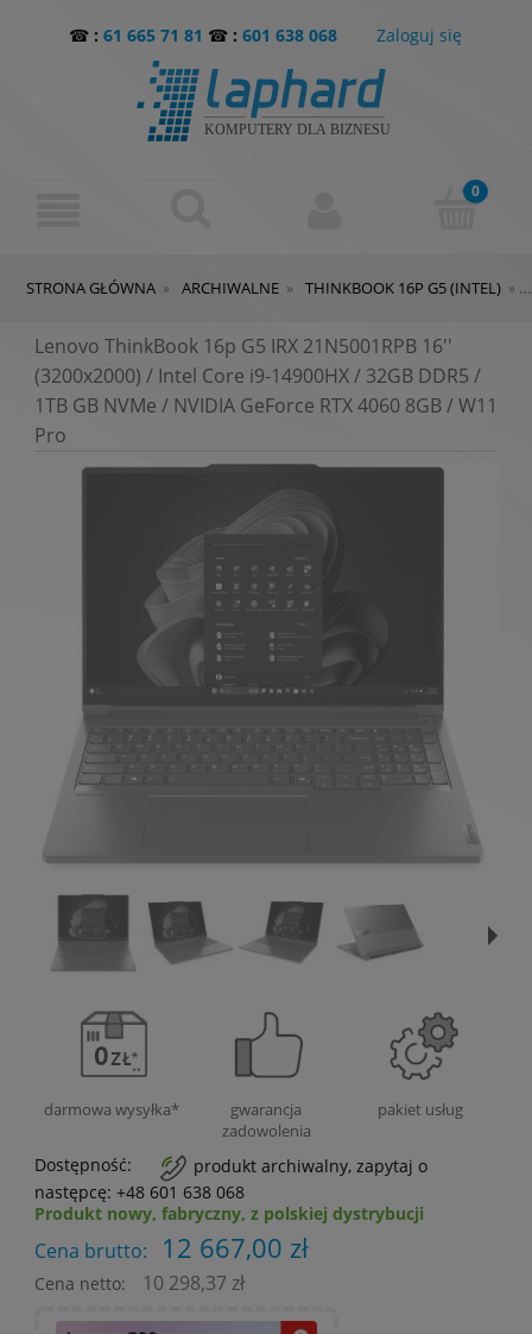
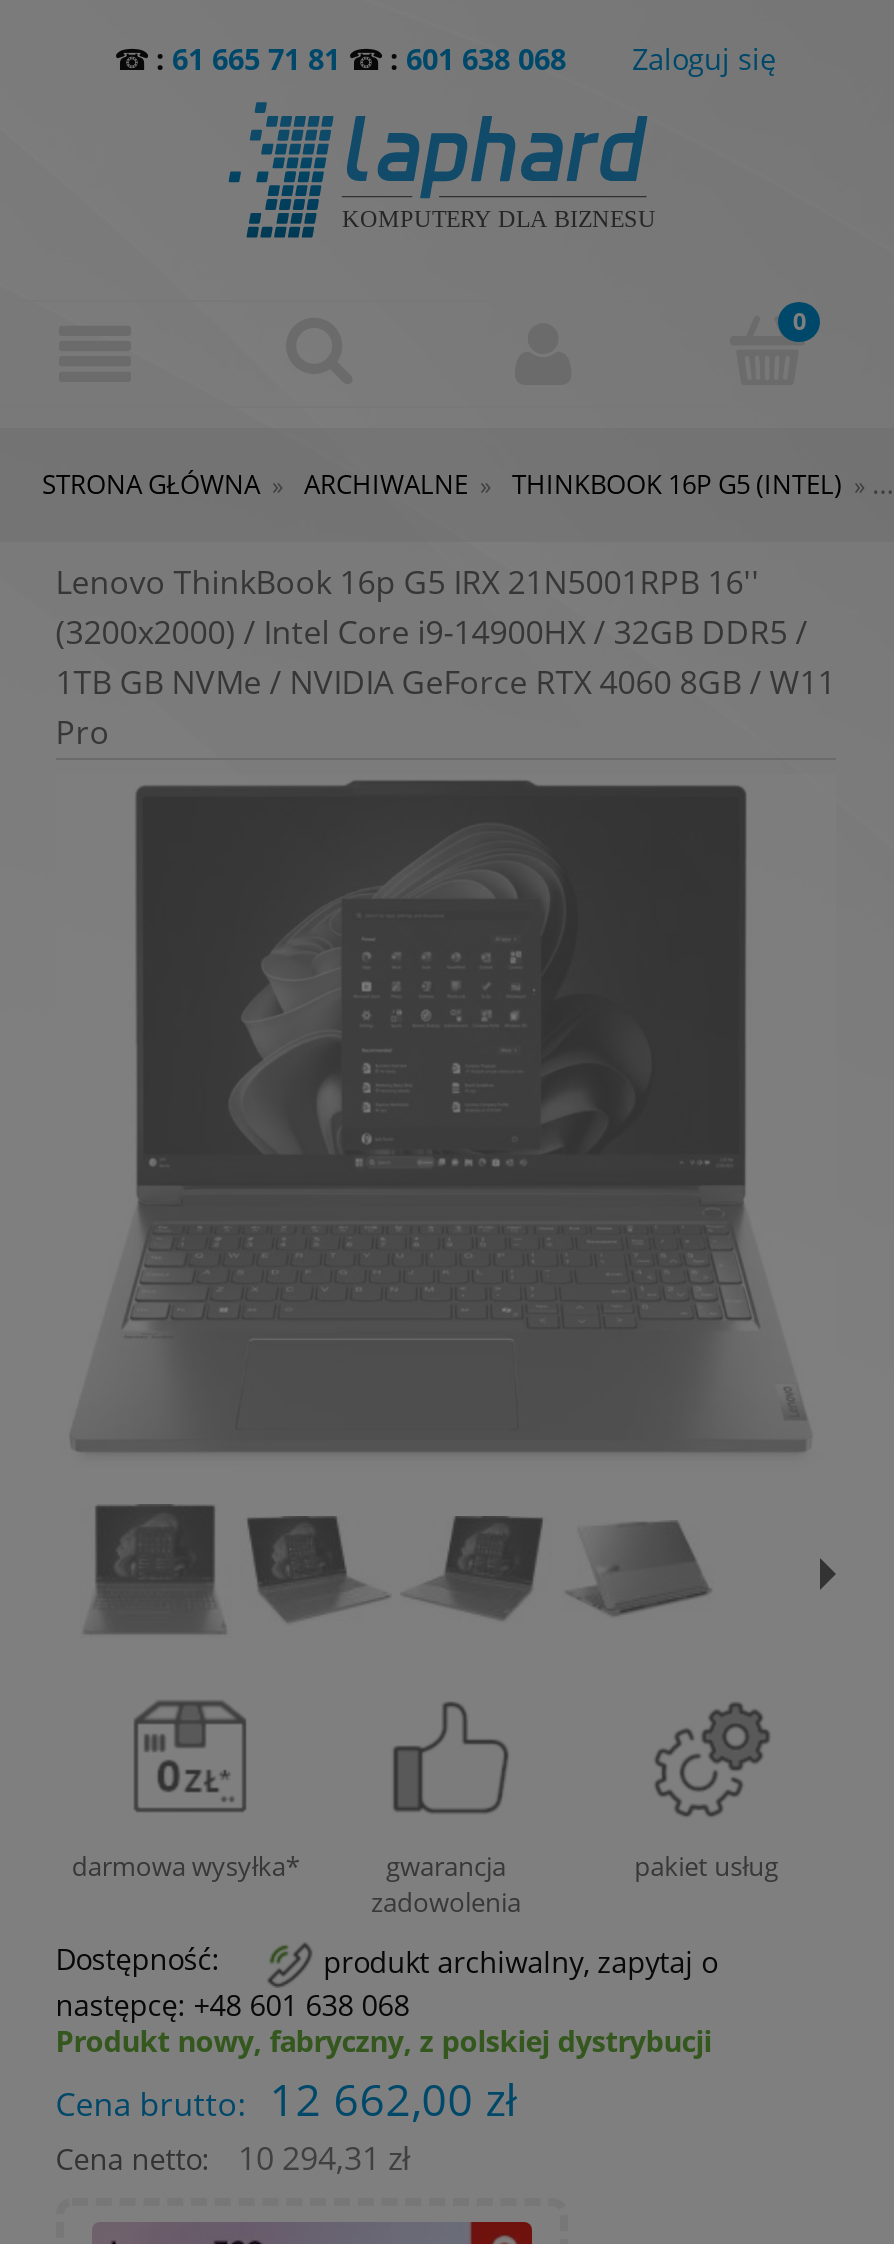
[34,1230,308,1265] Cena brutto: 12 667,00 zł -> [56,2068,517,2128] Cena brutto: 12 662,00 zł
[34,1270,245,1296] Cena netto: 10 298,37 zł -> [56,2136,410,2180] Cena netto: 10 294,31 zł

